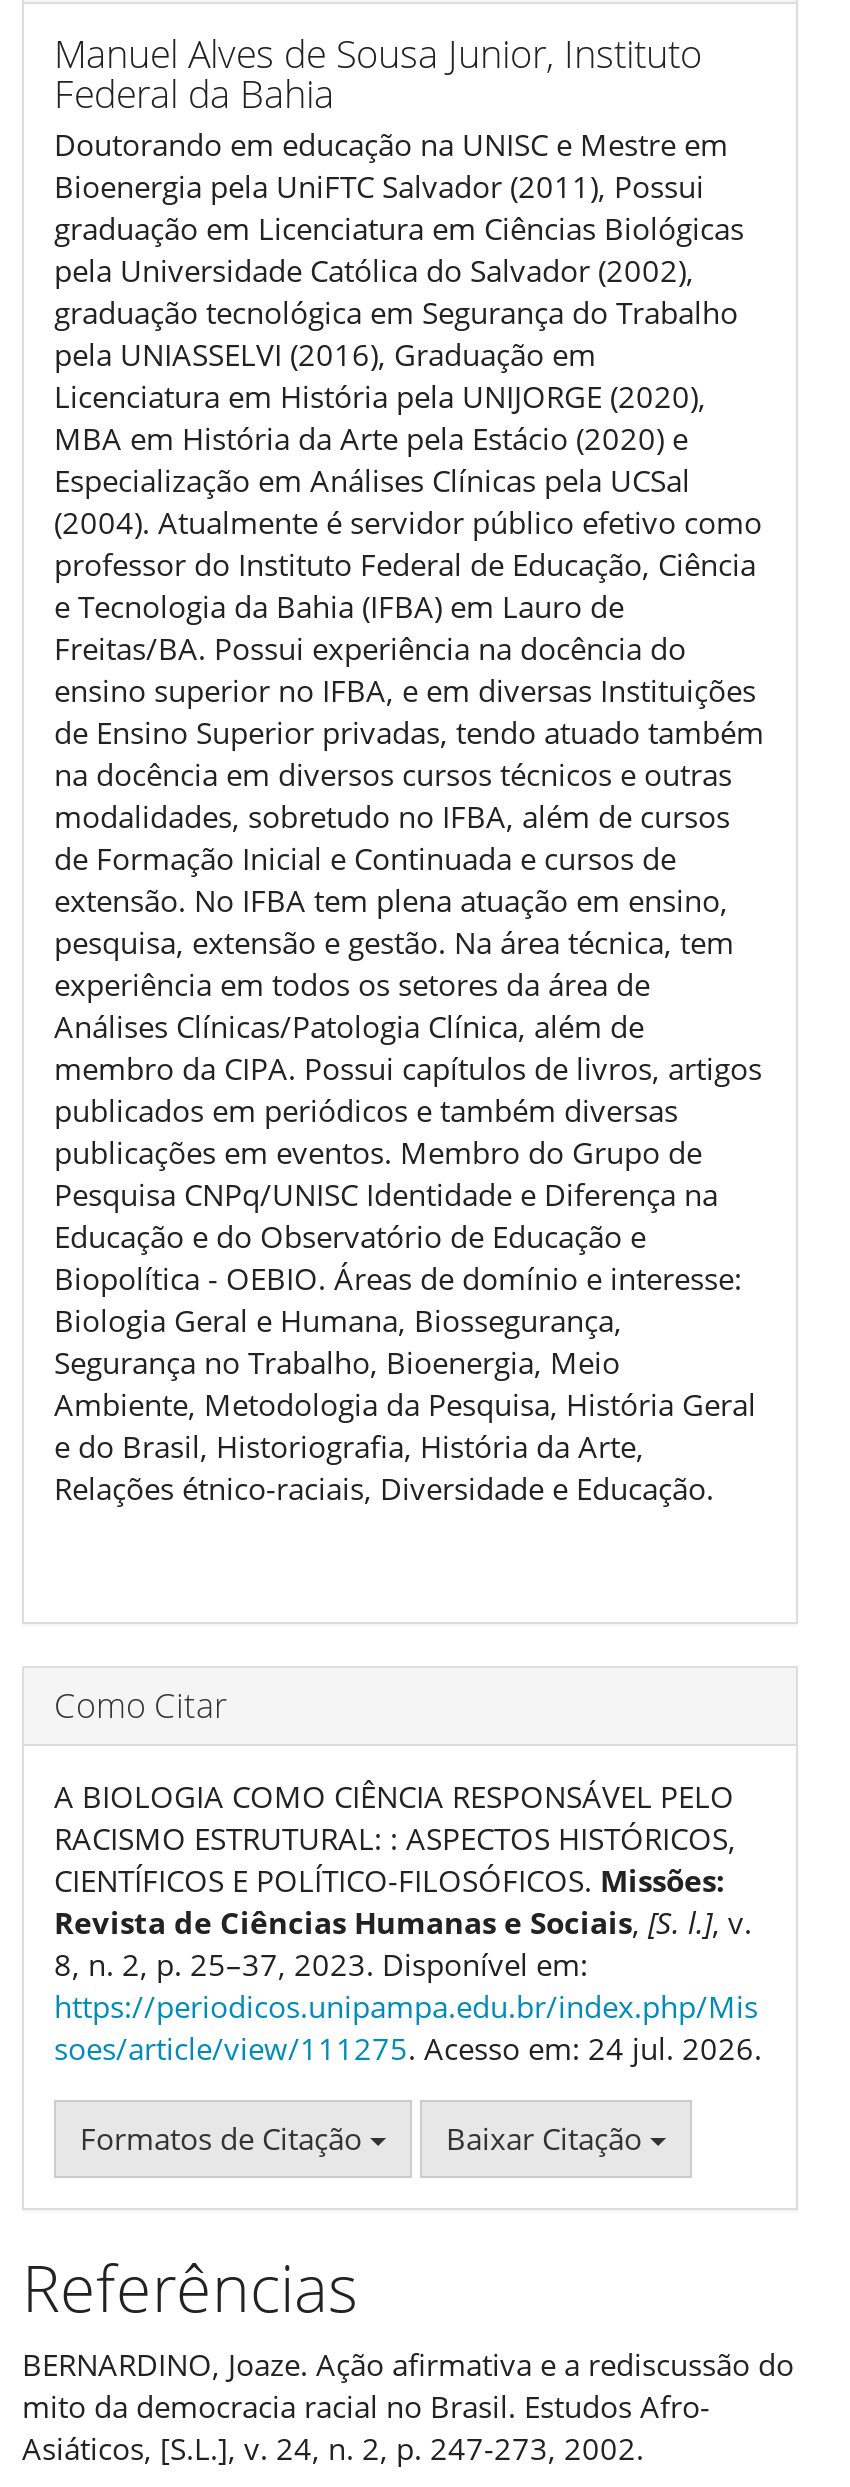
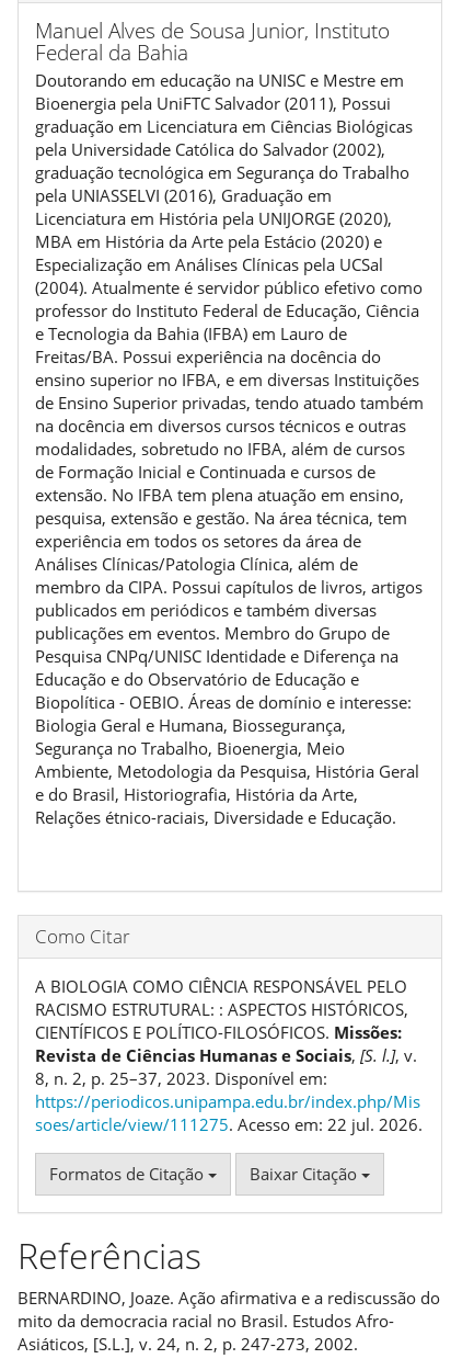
[54,2029,762,2069] soes/article/view/111275. Acesso em: 24 jul. 2026. -> [35,1114,423,1136] soes/article/view/111275. Acesso em: 22 jul. 2026.

